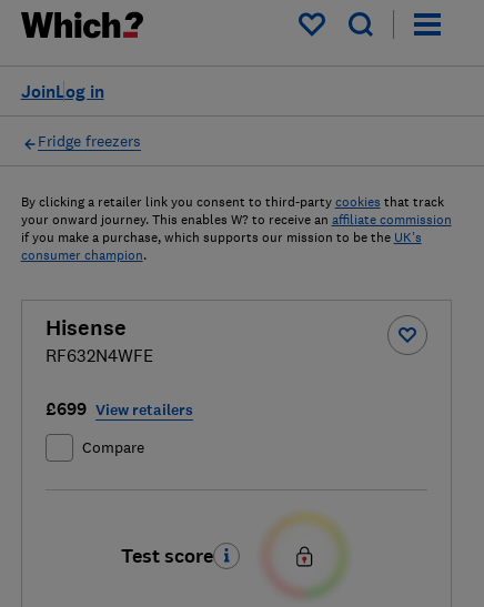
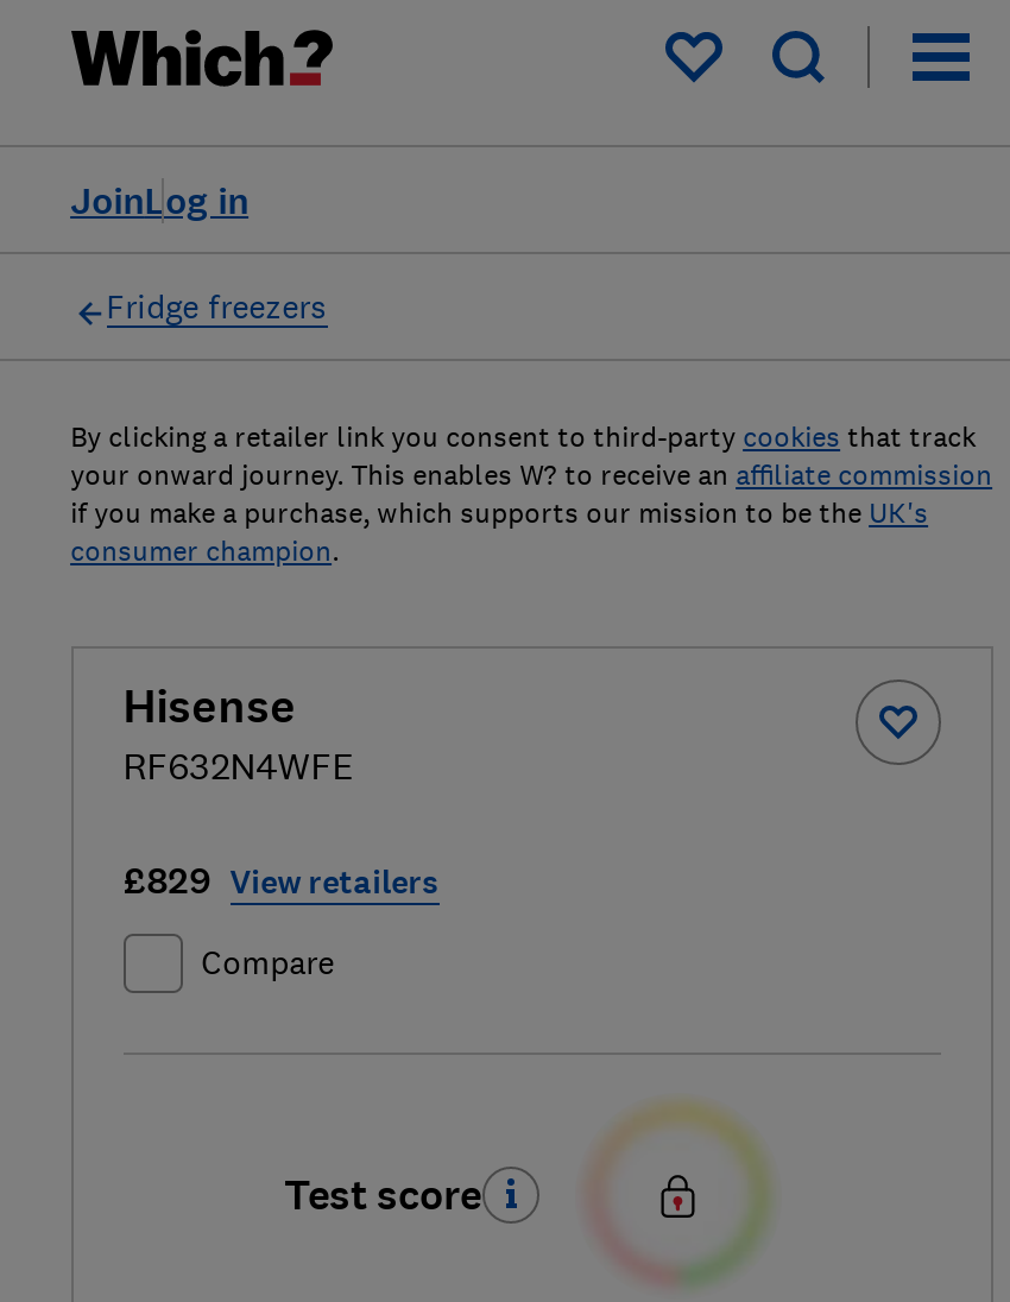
[45,397,193,421] £699 View retailers -> [123,855,439,905] £829 View retailers

